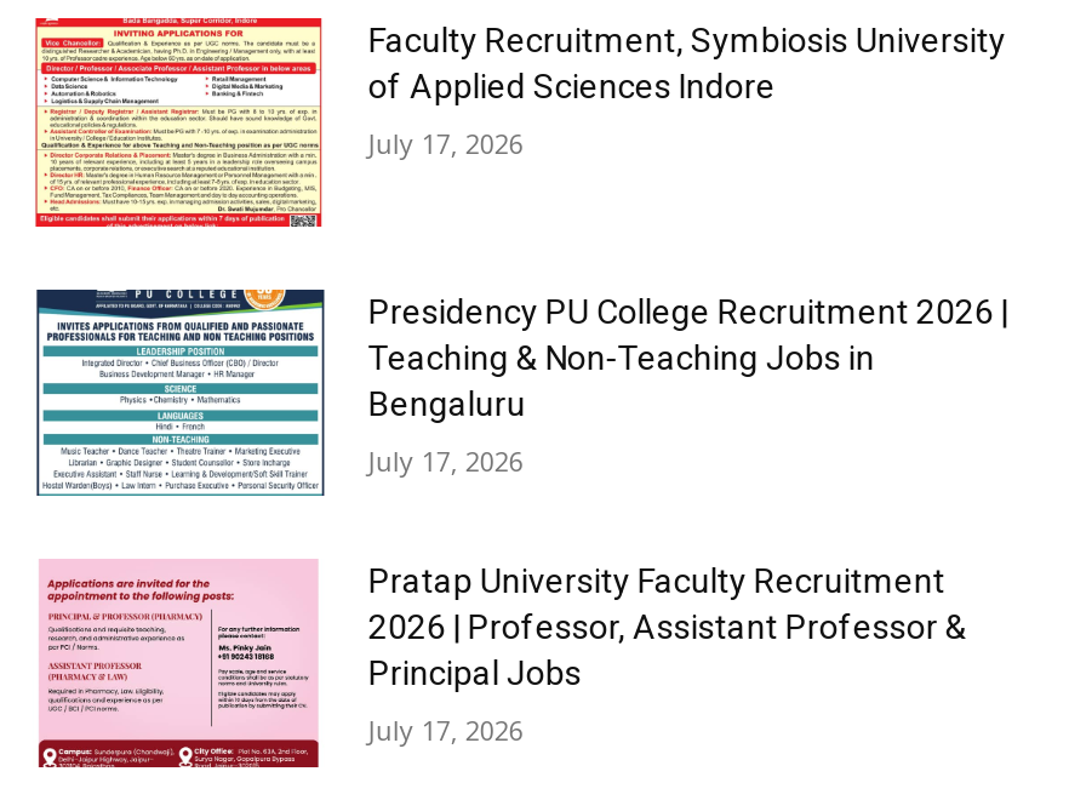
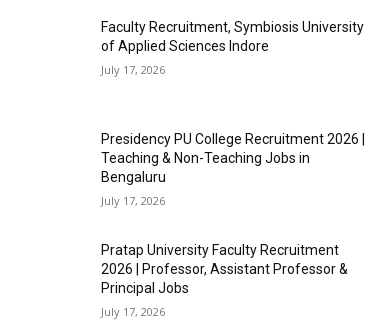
[33,16,324,229] [image] -> none
[33,287,328,498] [image] -> none
[35,559,321,770] [image] -> none

